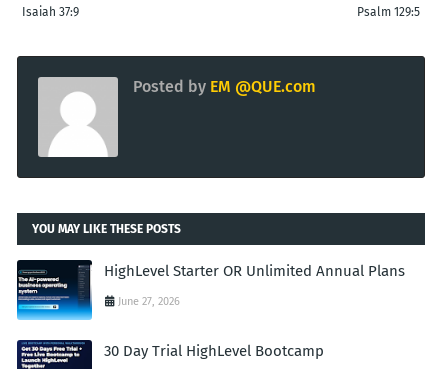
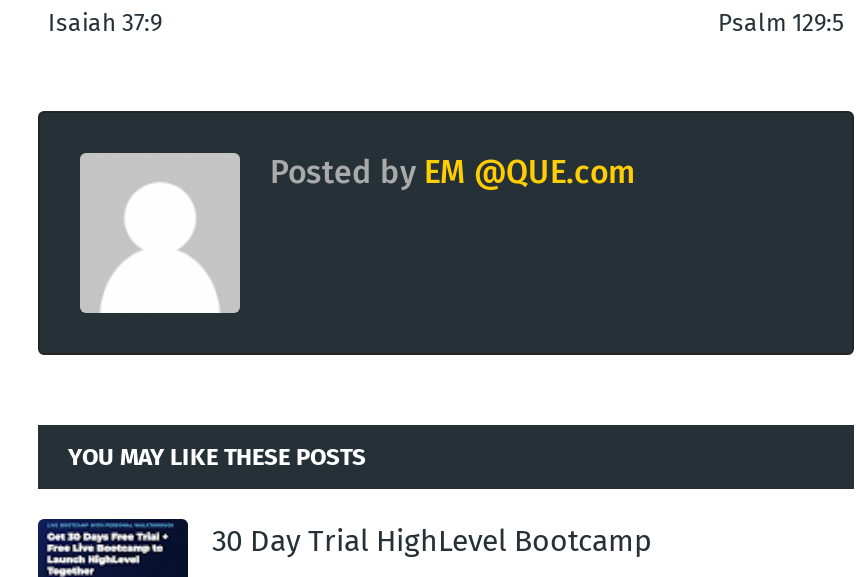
[16,260,405,325] [image] | HighLevel Starter OR Unlimited Annual Plans | June 27, 2026 -> none

